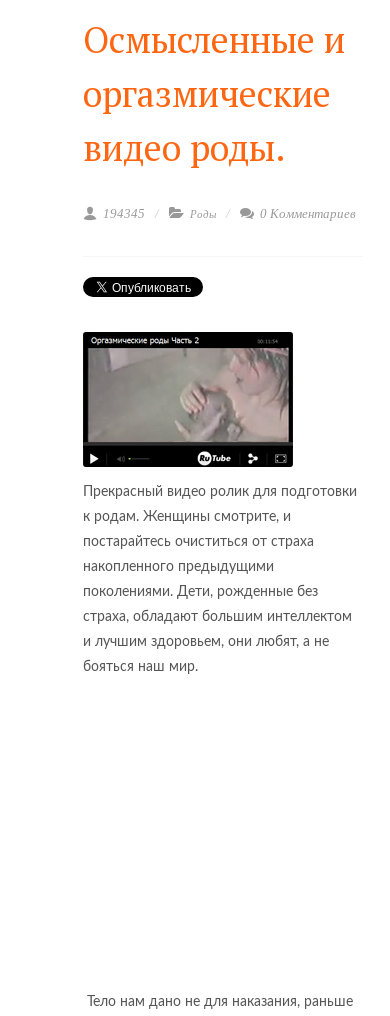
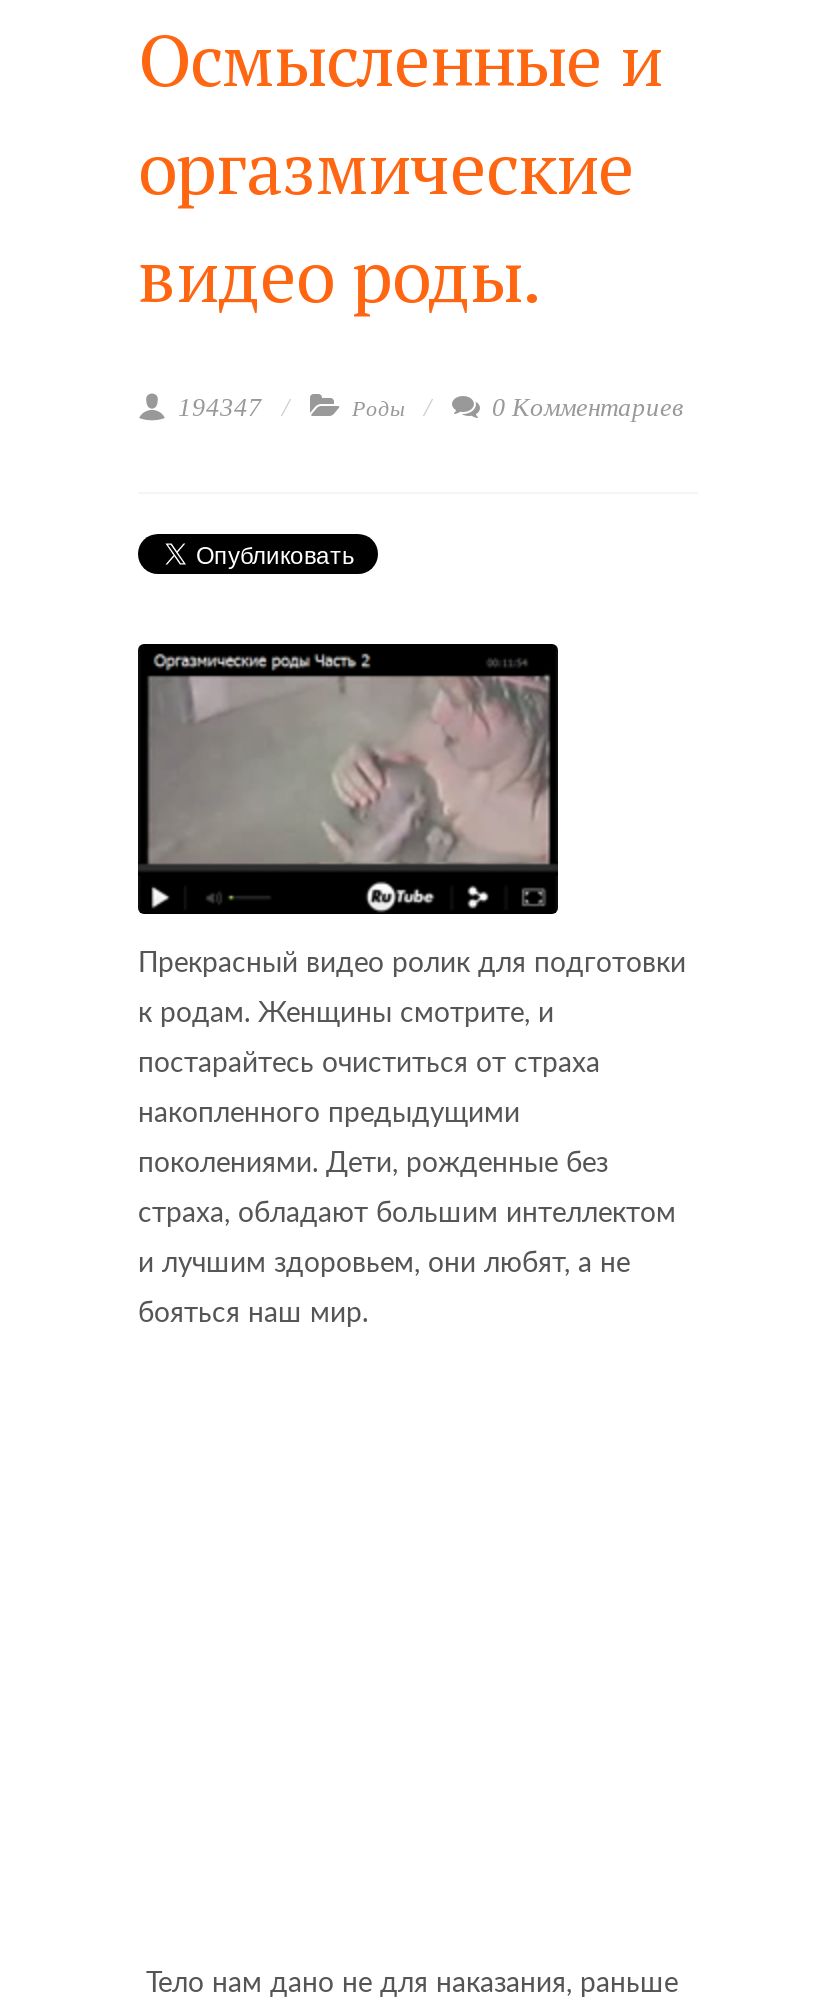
[100,206,145,221] 194345 -> [172,392,262,422] 194347

